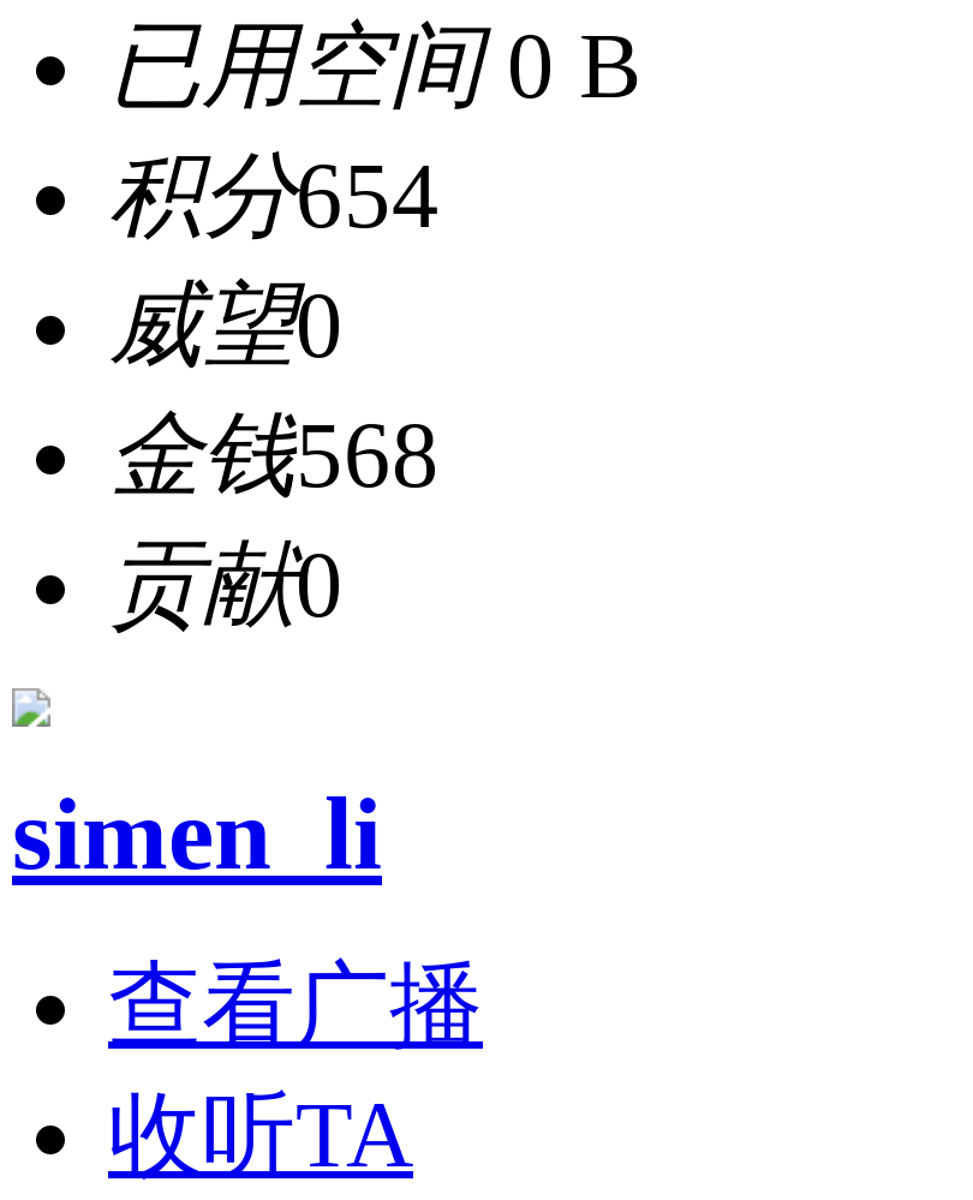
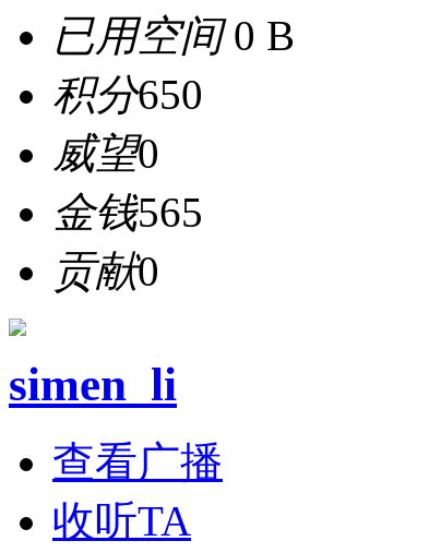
[108,143,440,247] 积分654 -> [52,71,203,118] 积分650
[108,403,440,506] 金钱568 -> [52,189,203,236] 金钱565

